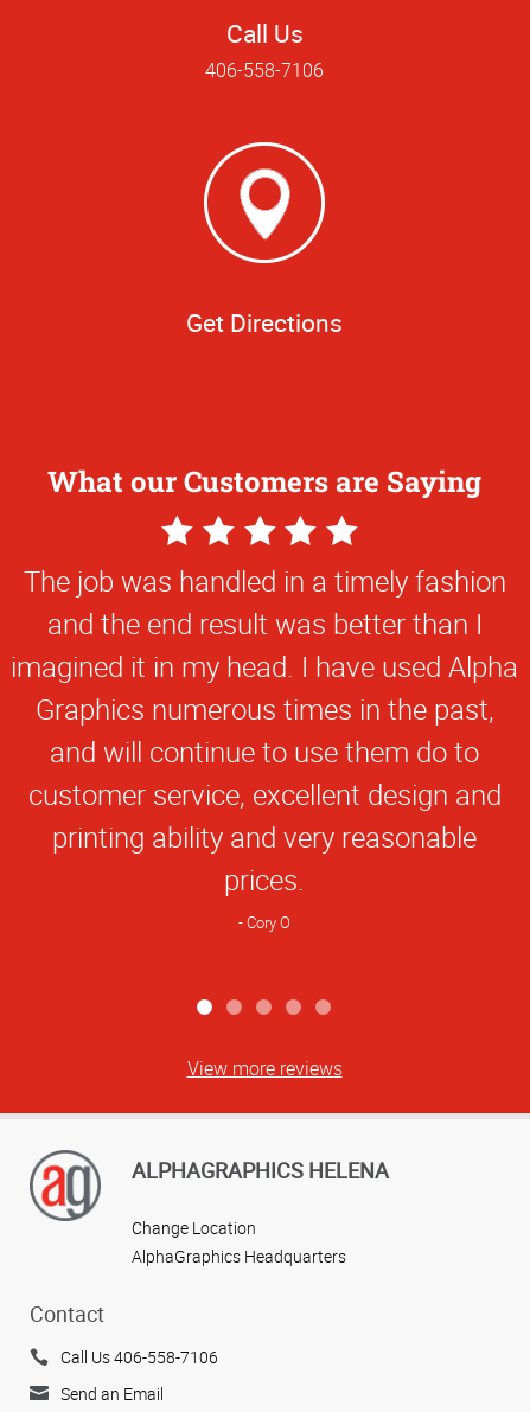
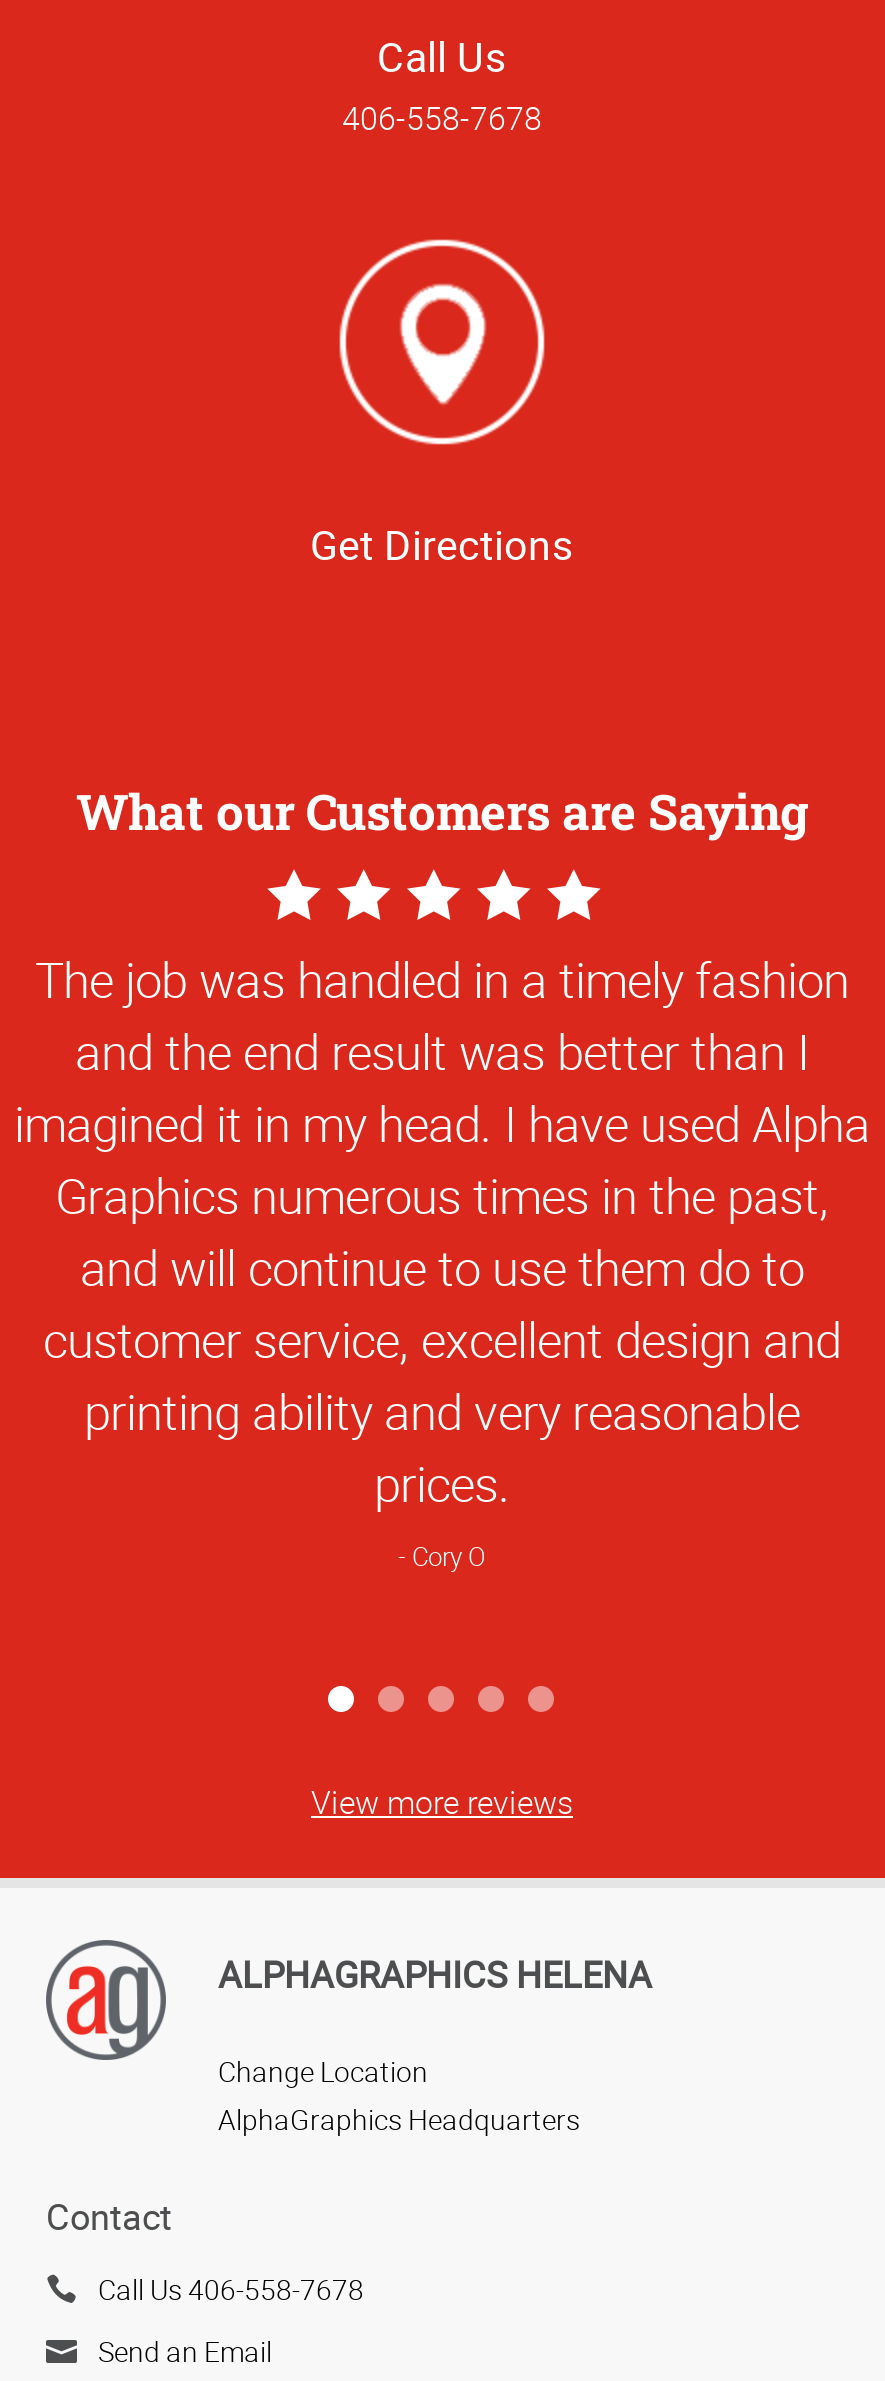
[205,57,324,83] 406-558-7106 -> [342,96,542,140] 406-558-7678
[60,1346,218,1369] Call Us 406-558-7106 -> [98,2271,364,2309] Call Us 406-558-7678

